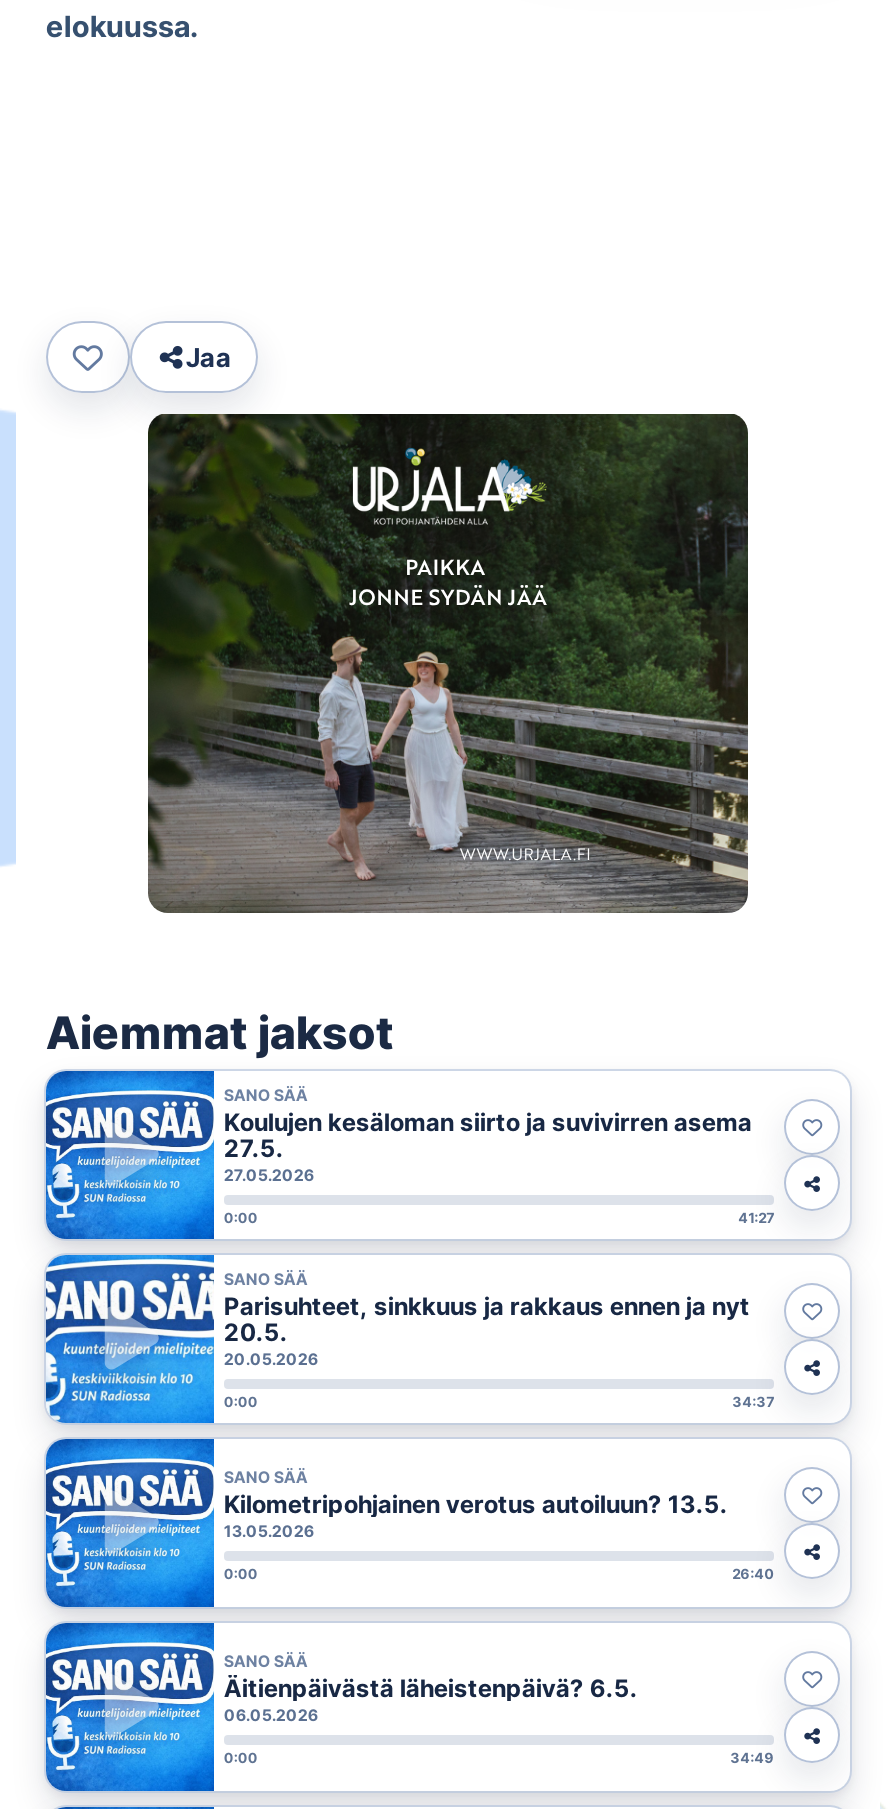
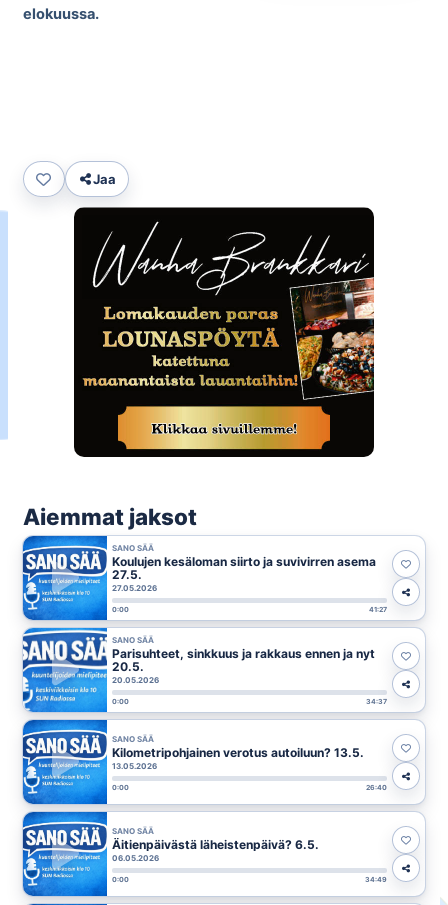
[146,413,750,915] [image] -> [73,207,375,458] [image]

